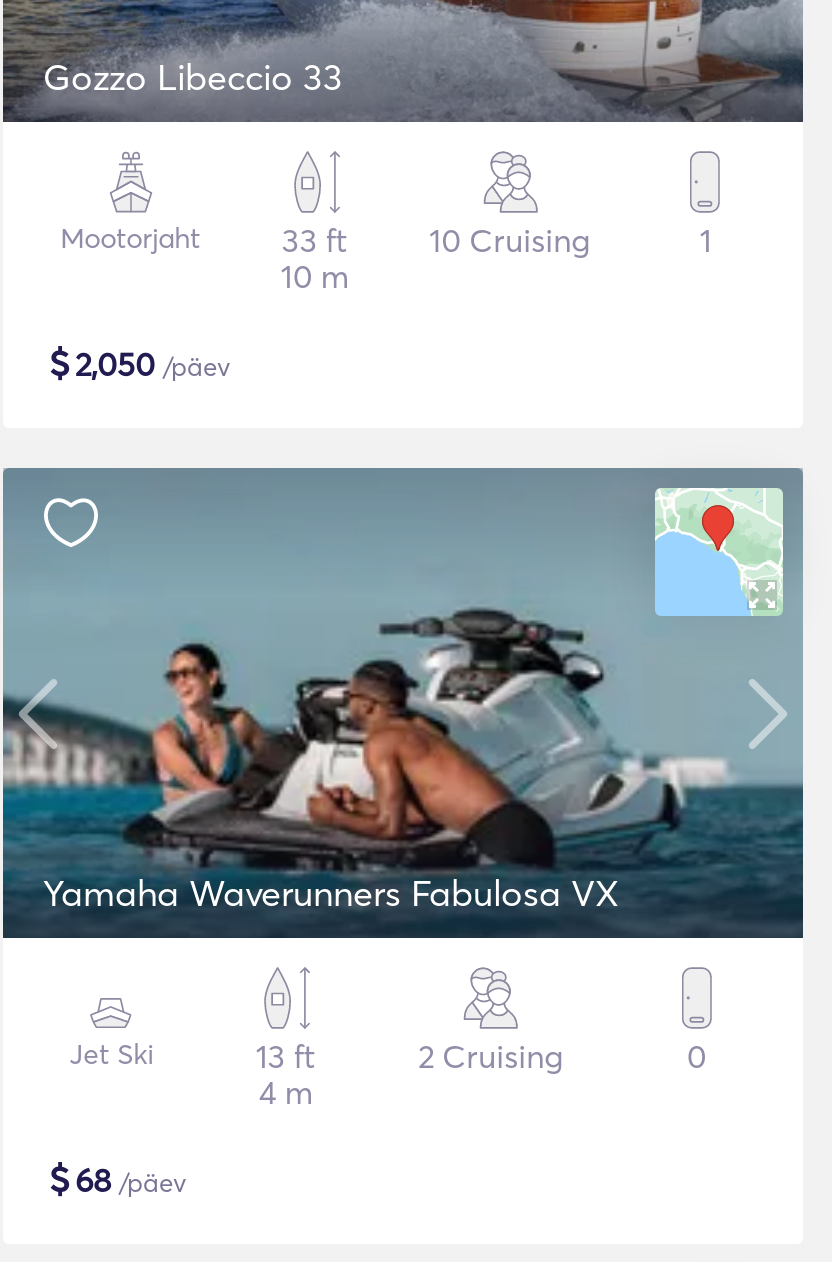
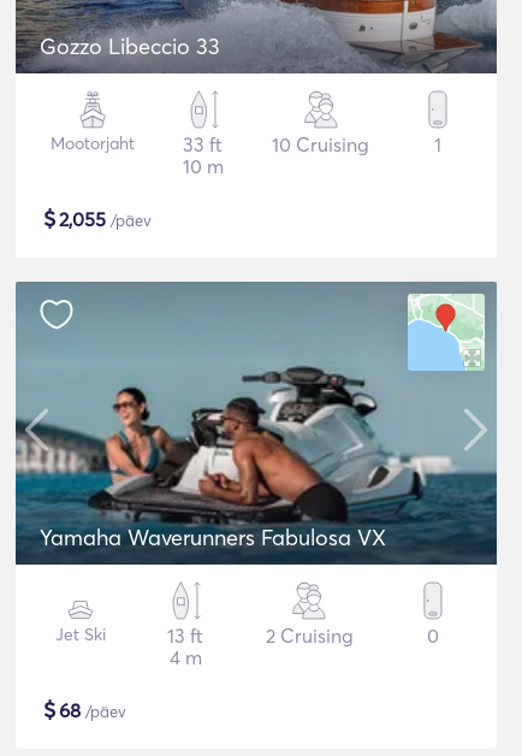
[49,340,231,386] $2,050 /päev -> [43,205,152,232] $2,055 /päev

